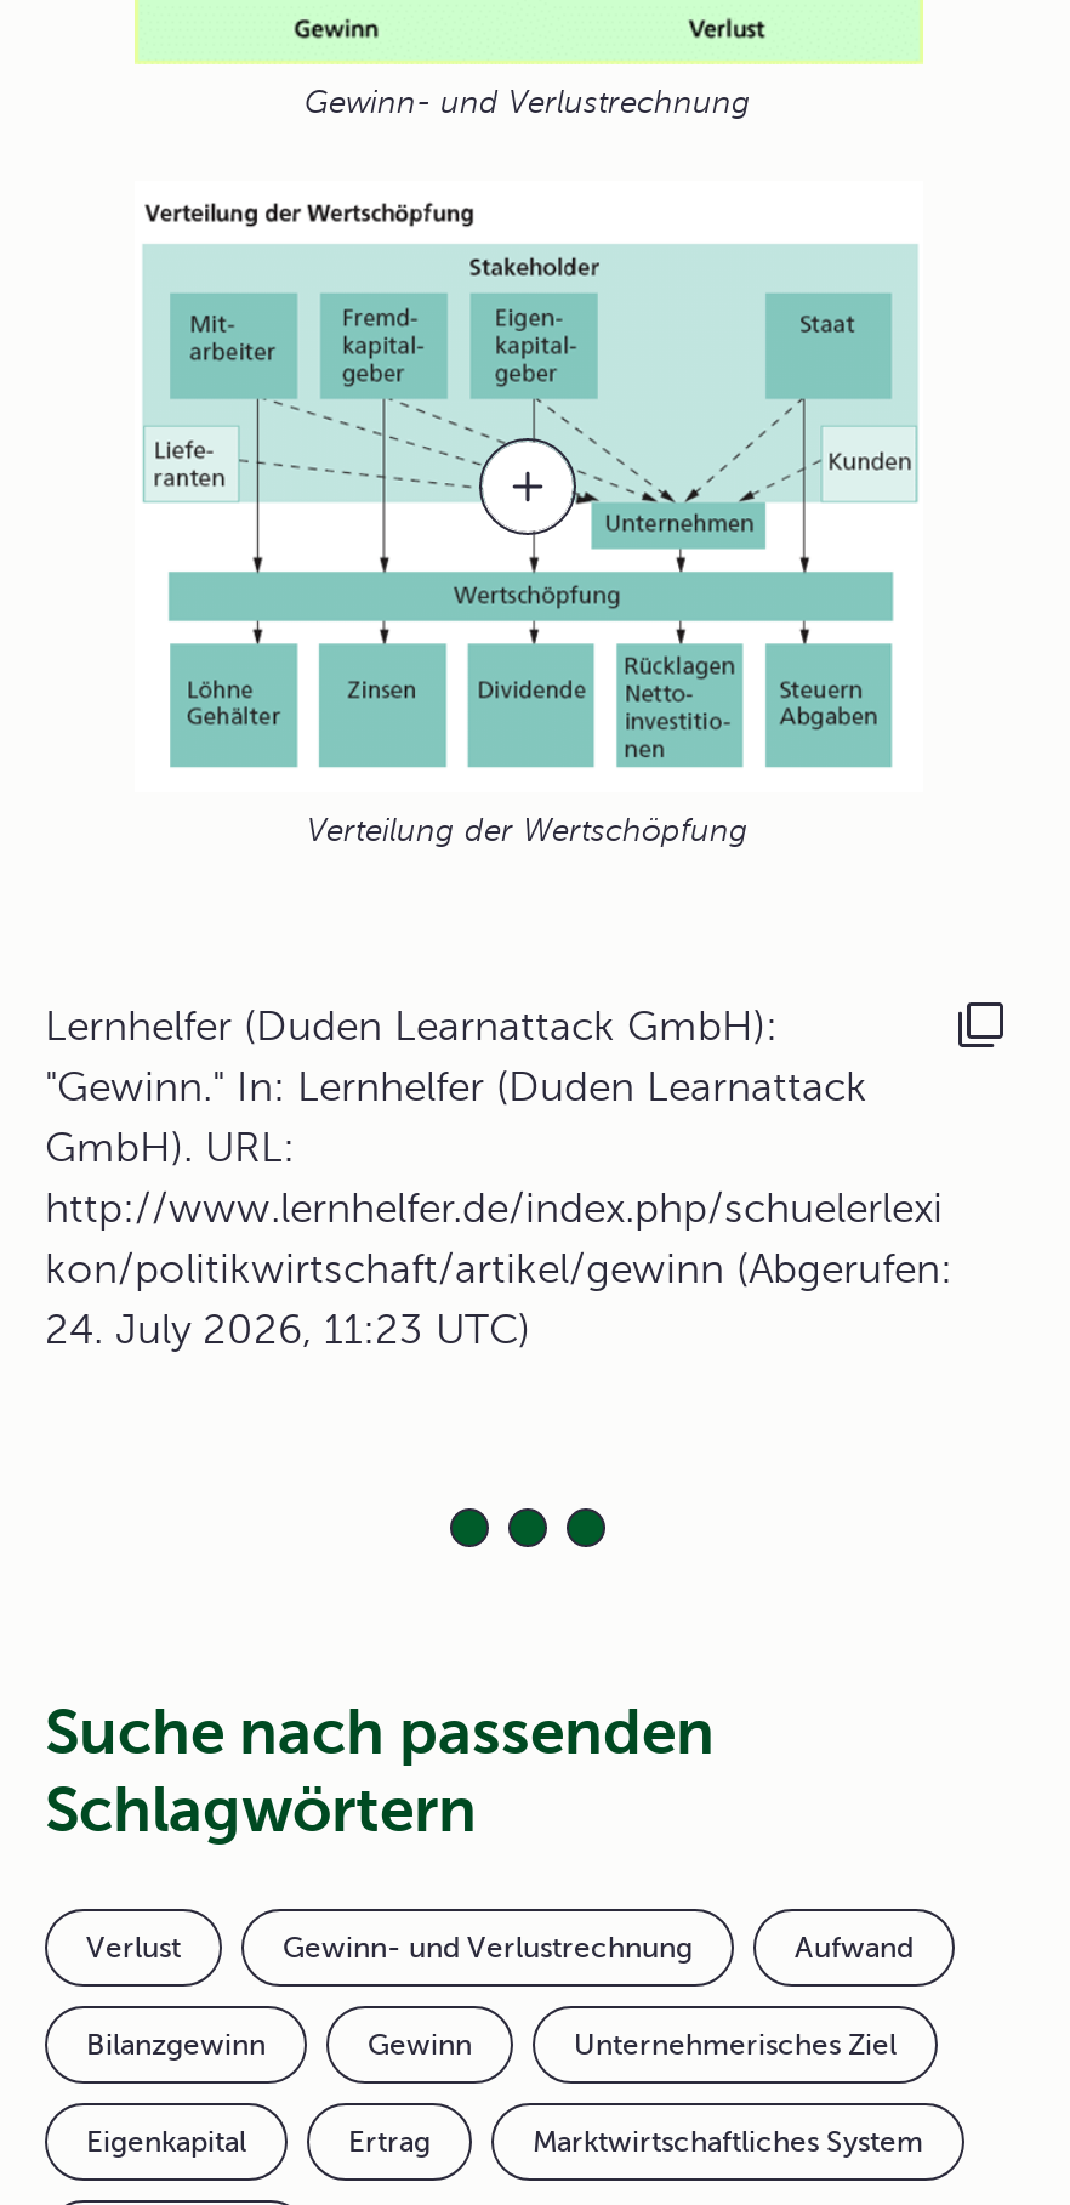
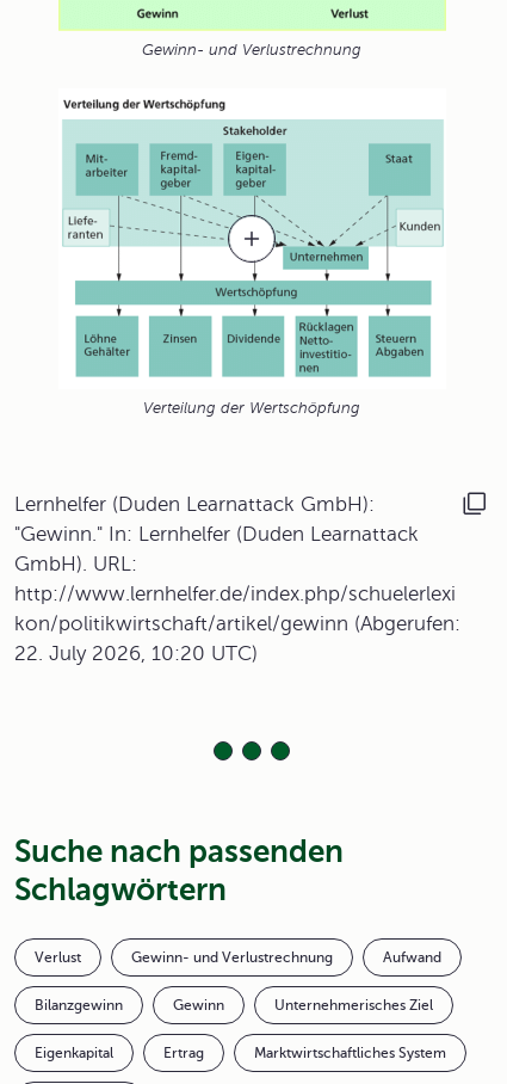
[45,1307,530,1353] 24. July 2026, 11:23 UTC) -> [14,642,258,665] 22. July 2026, 10:20 UTC)

